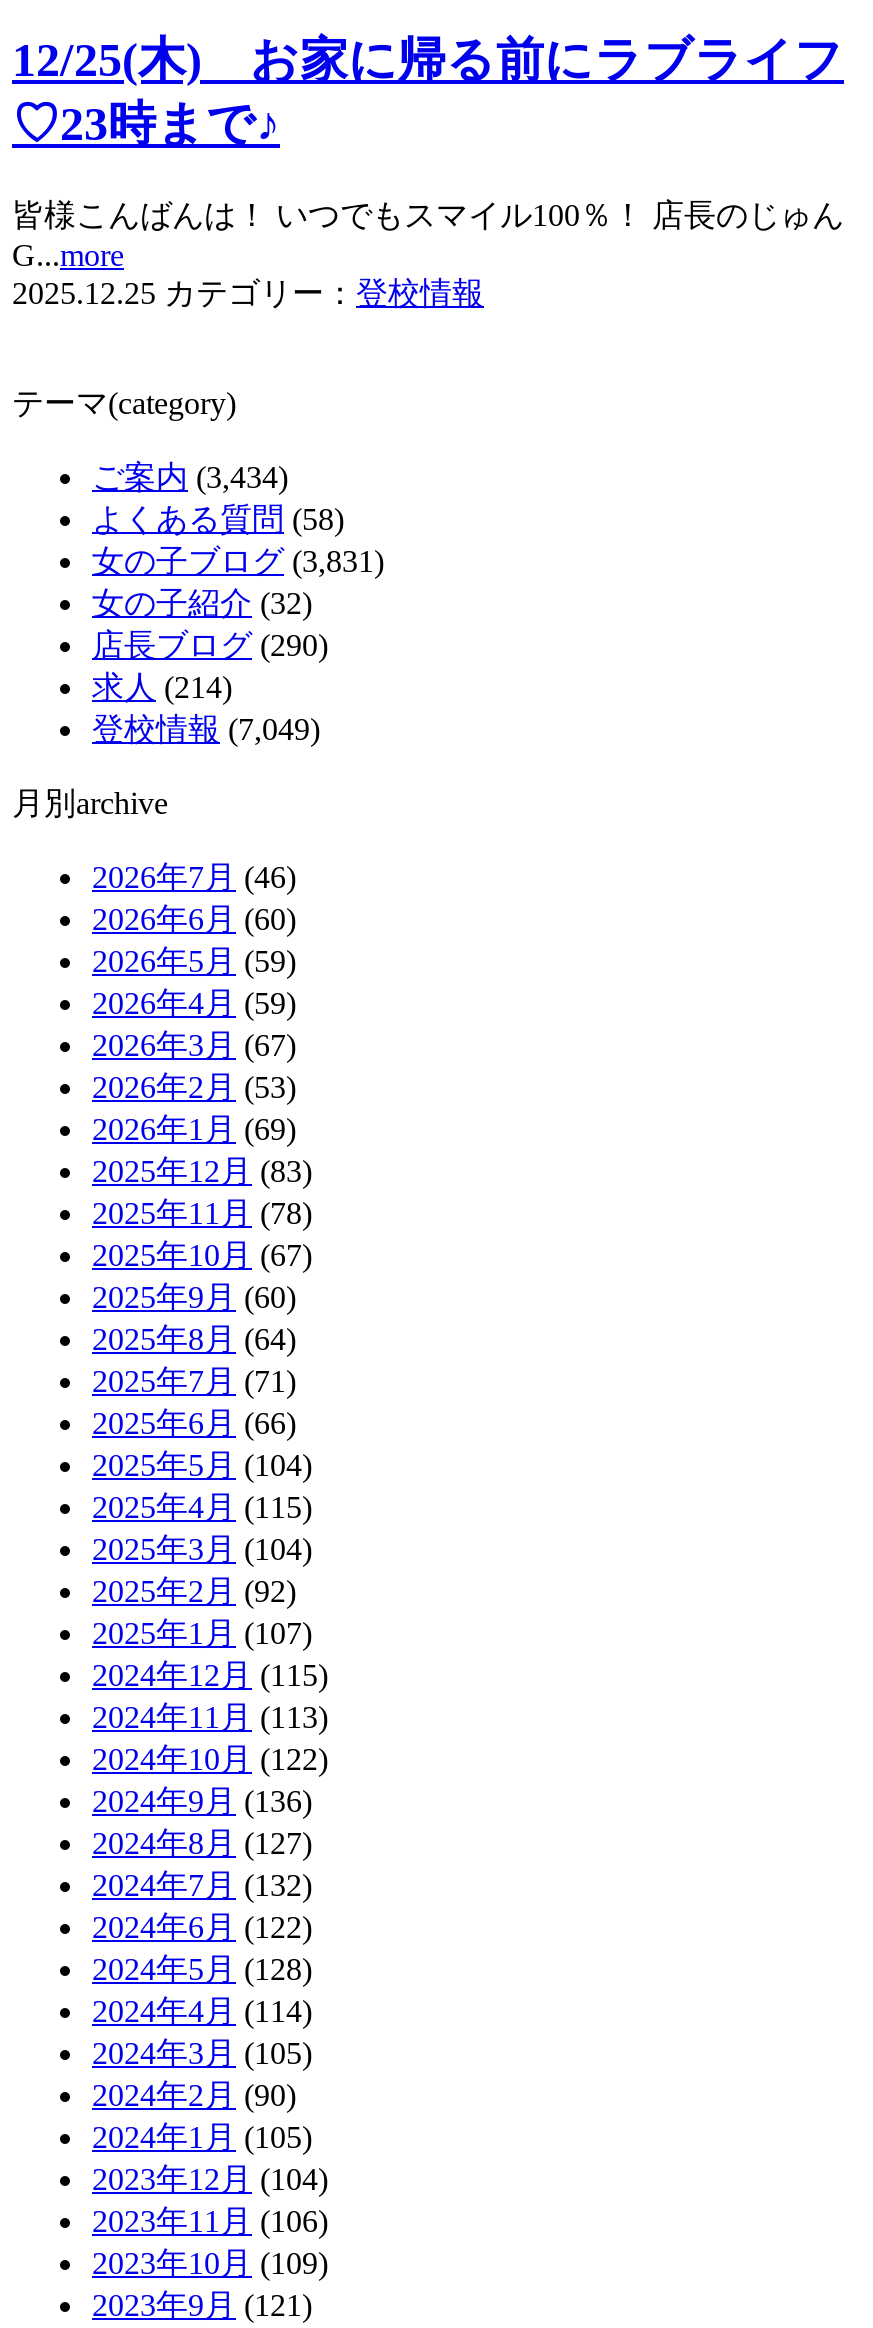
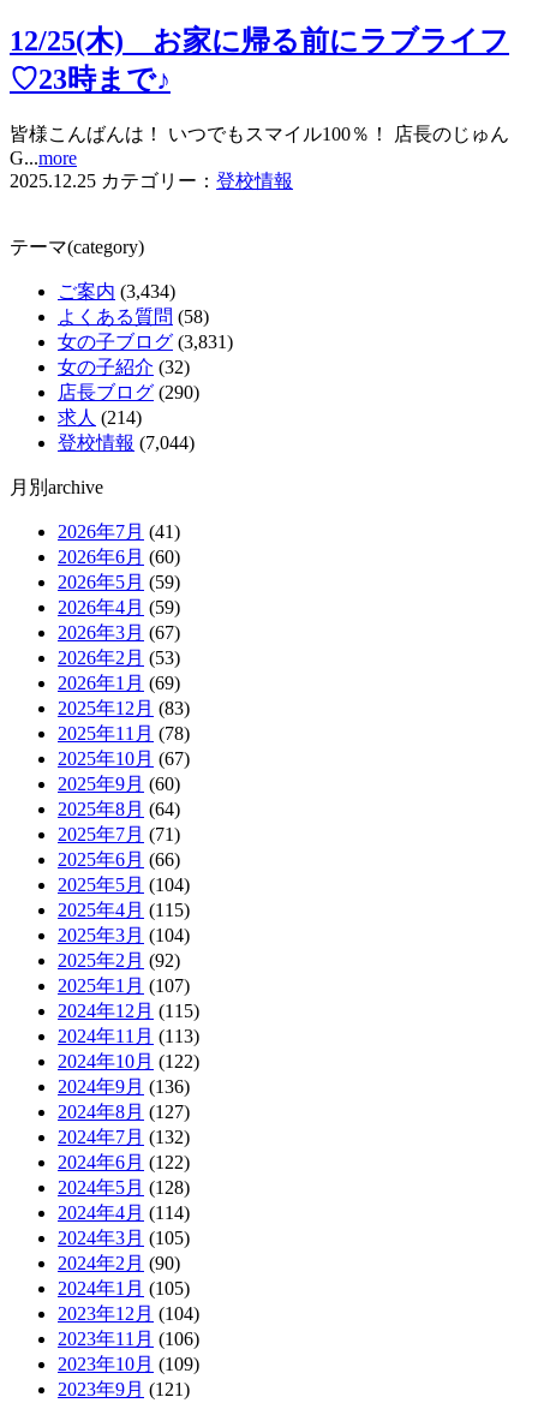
[92,712,320,746] 登校情報(7,049) -> [58,433,195,453] 登校情報(7,044)
[92,860,296,894] 2026年7月(46) -> [58,522,180,542] 2026年7月(41)

